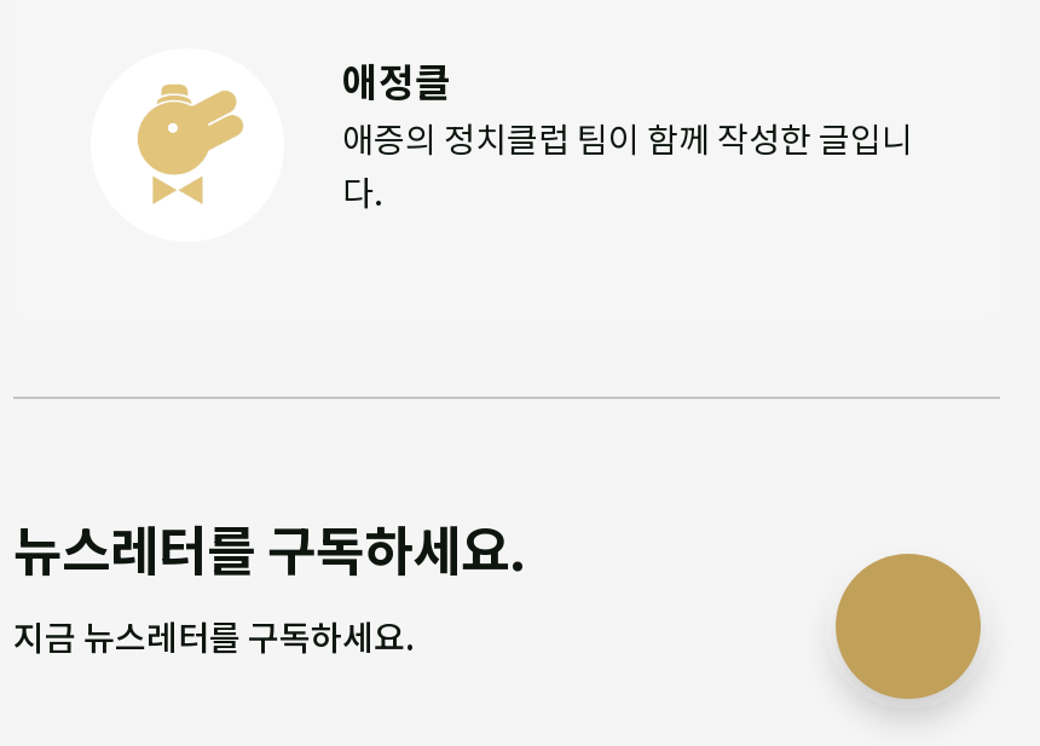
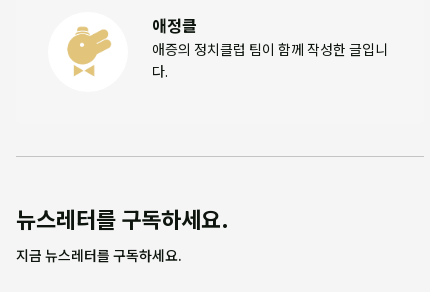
[833,551,983,718] [image] -> none

